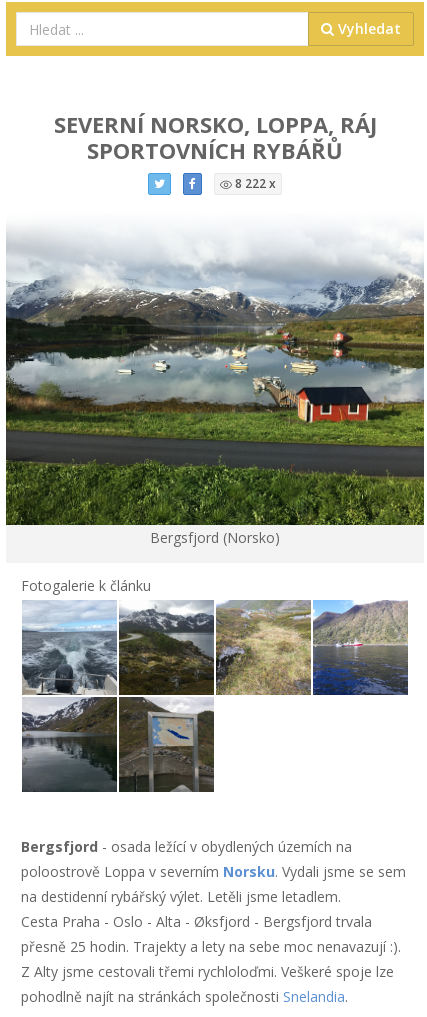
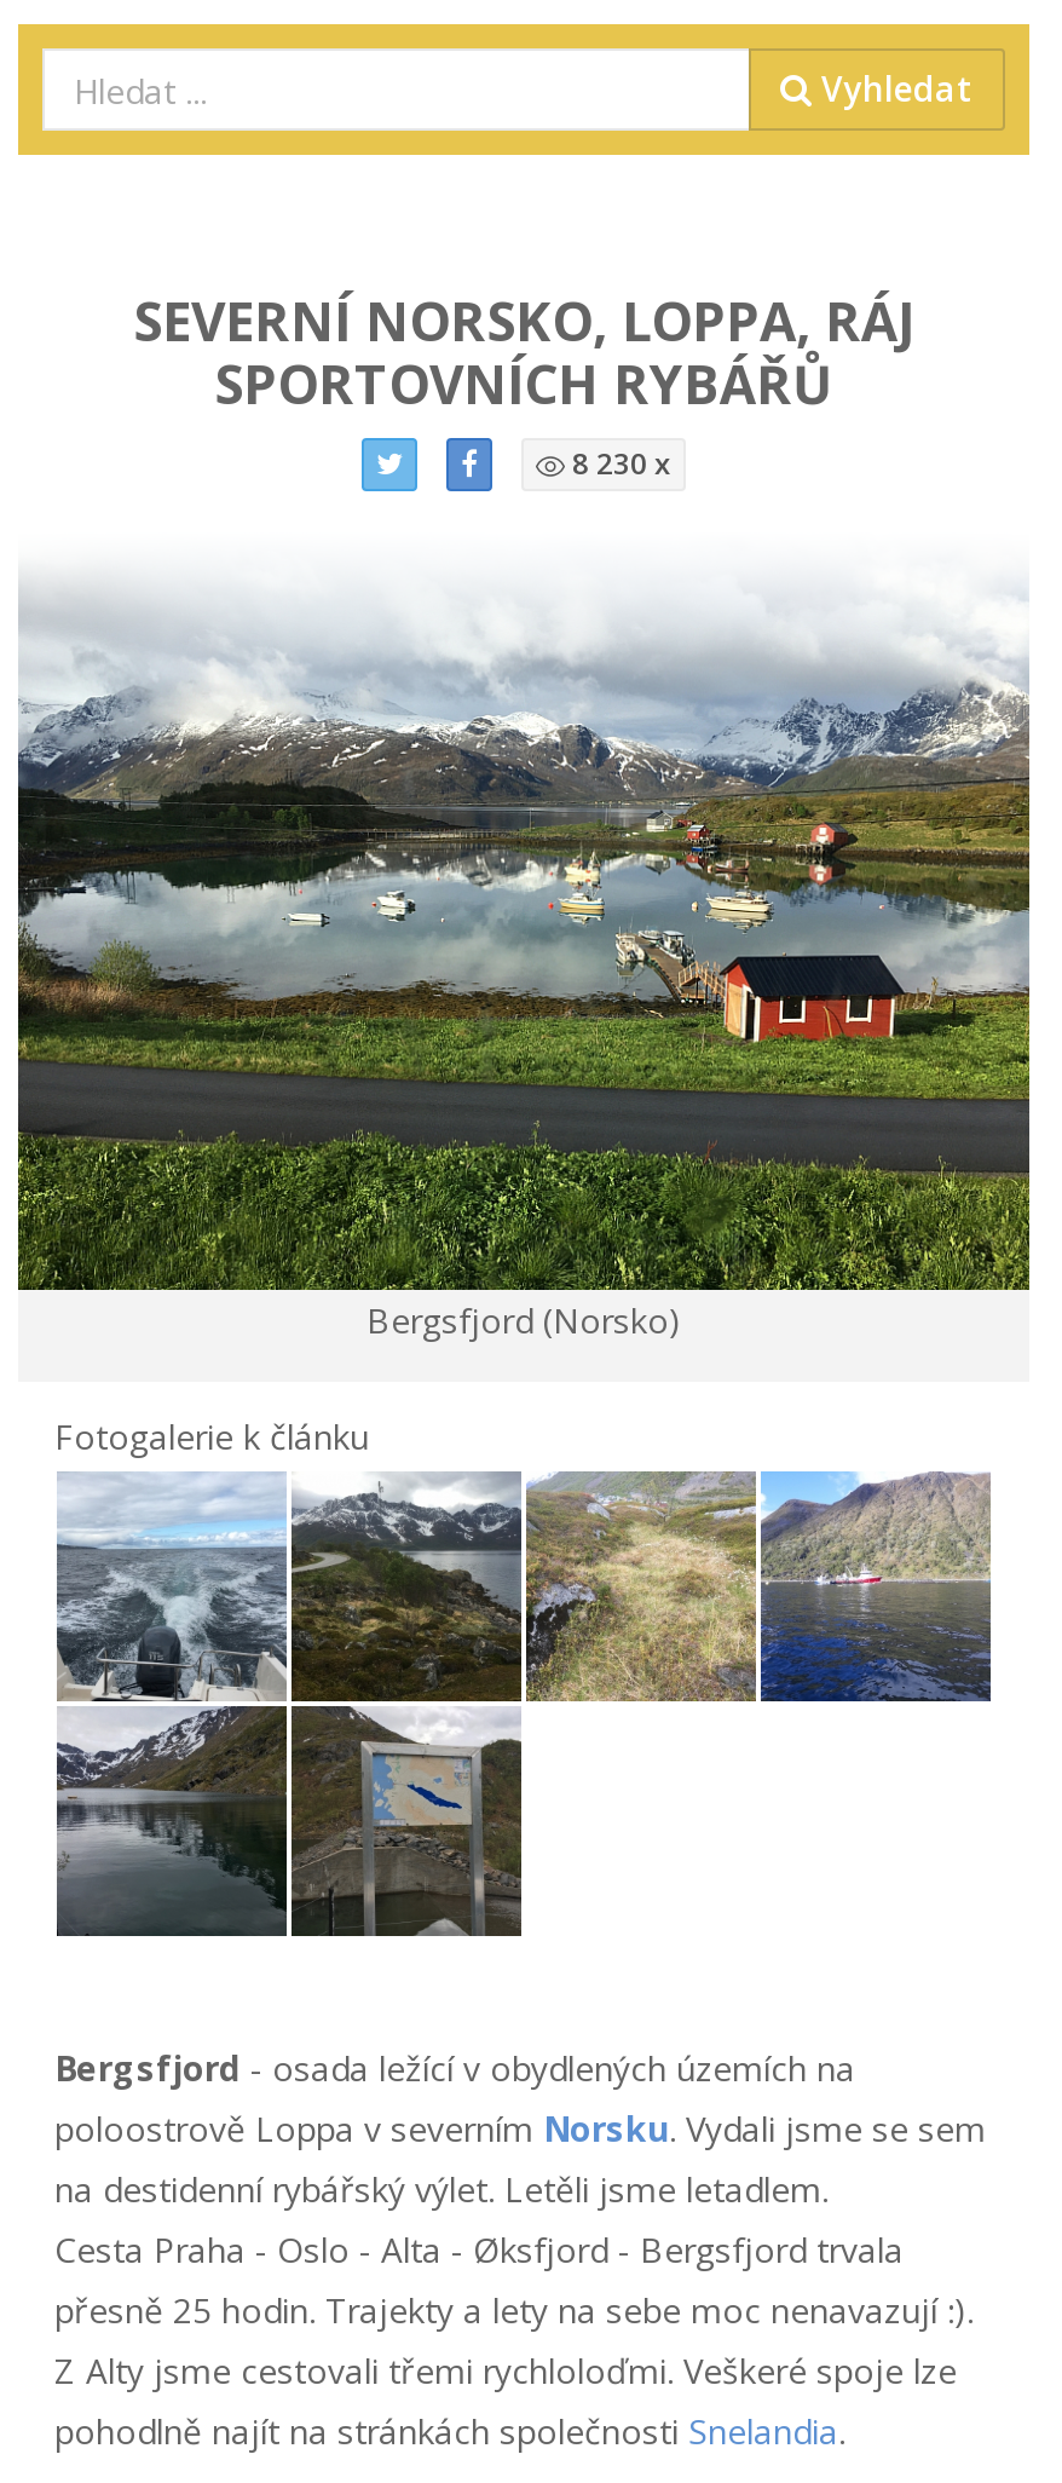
[232,175,276,192] 8 222 x -> [565,443,671,484] 8 230 x

